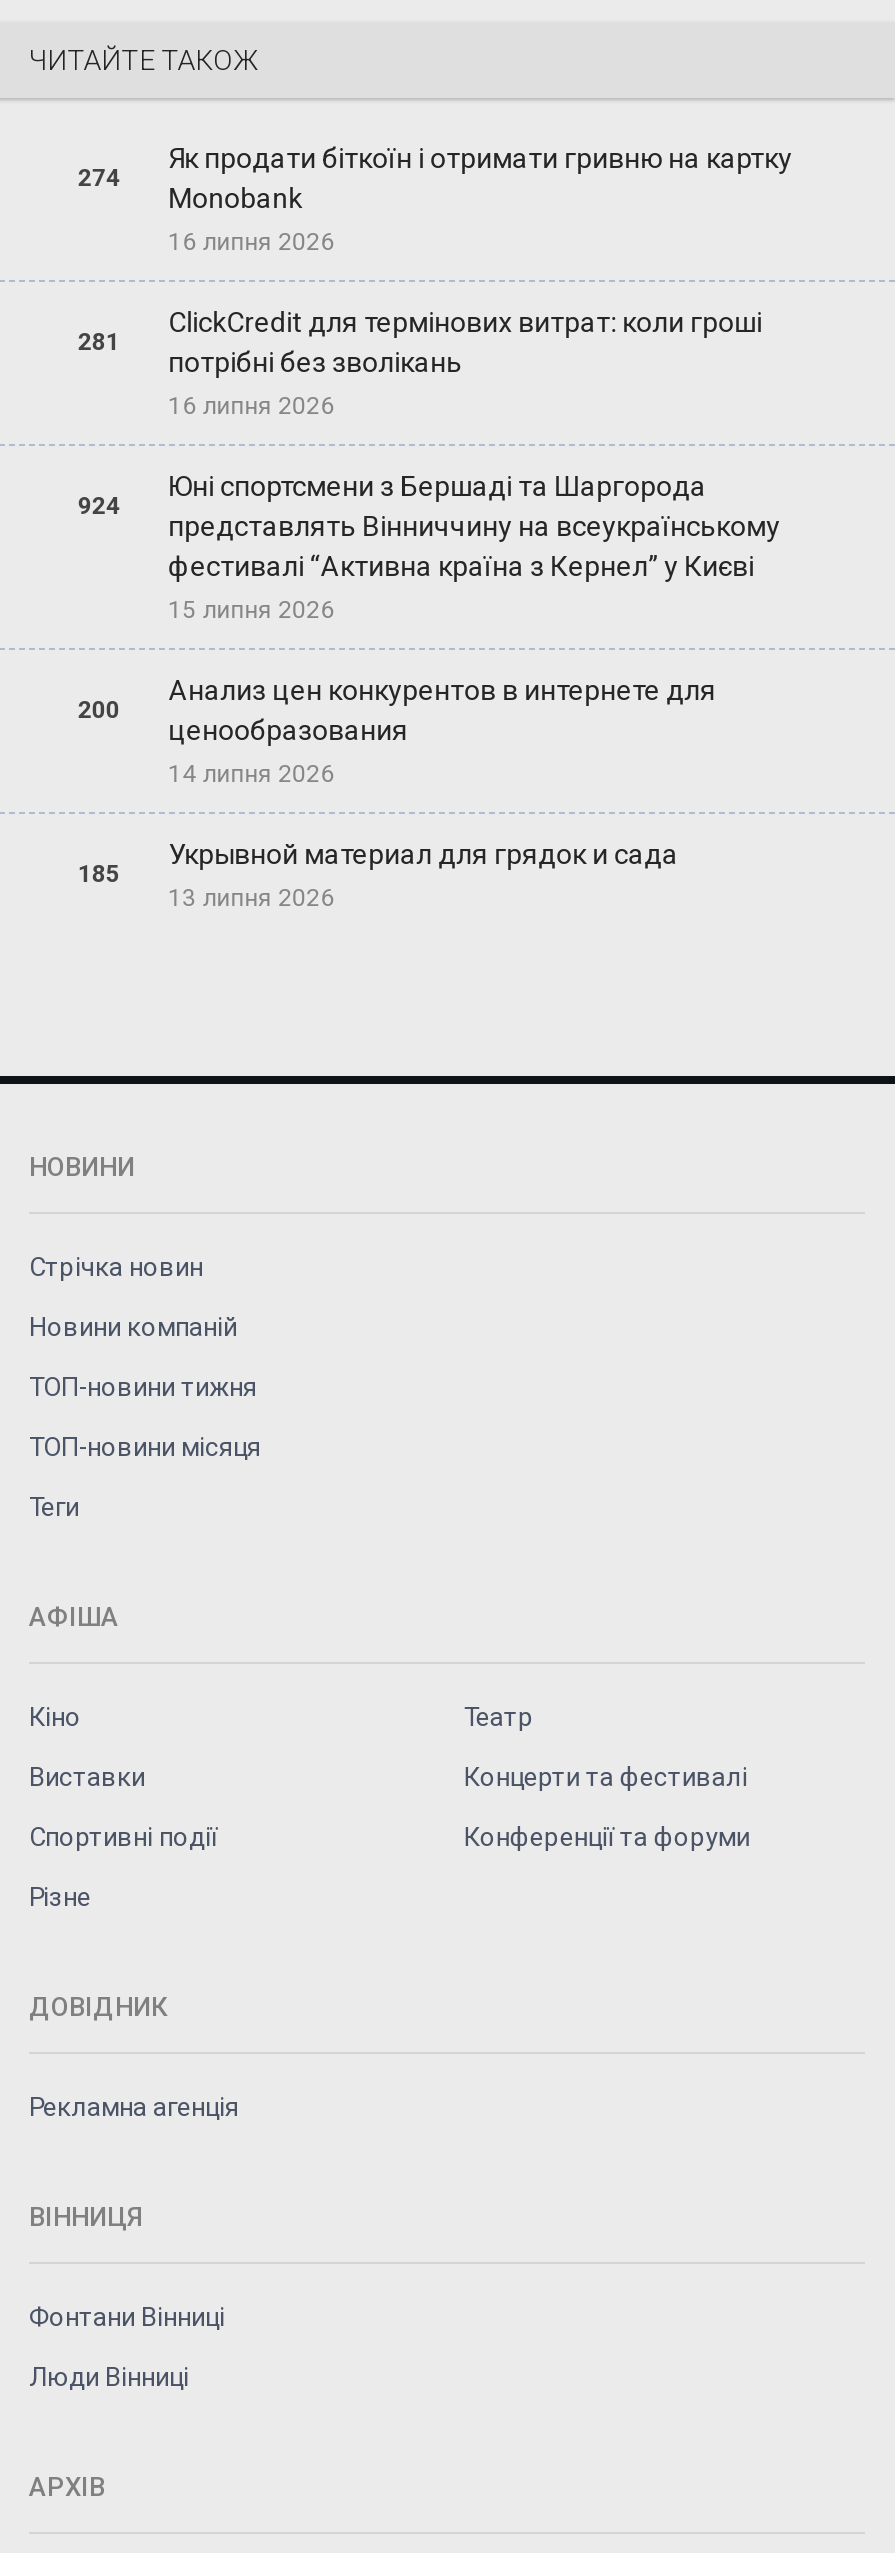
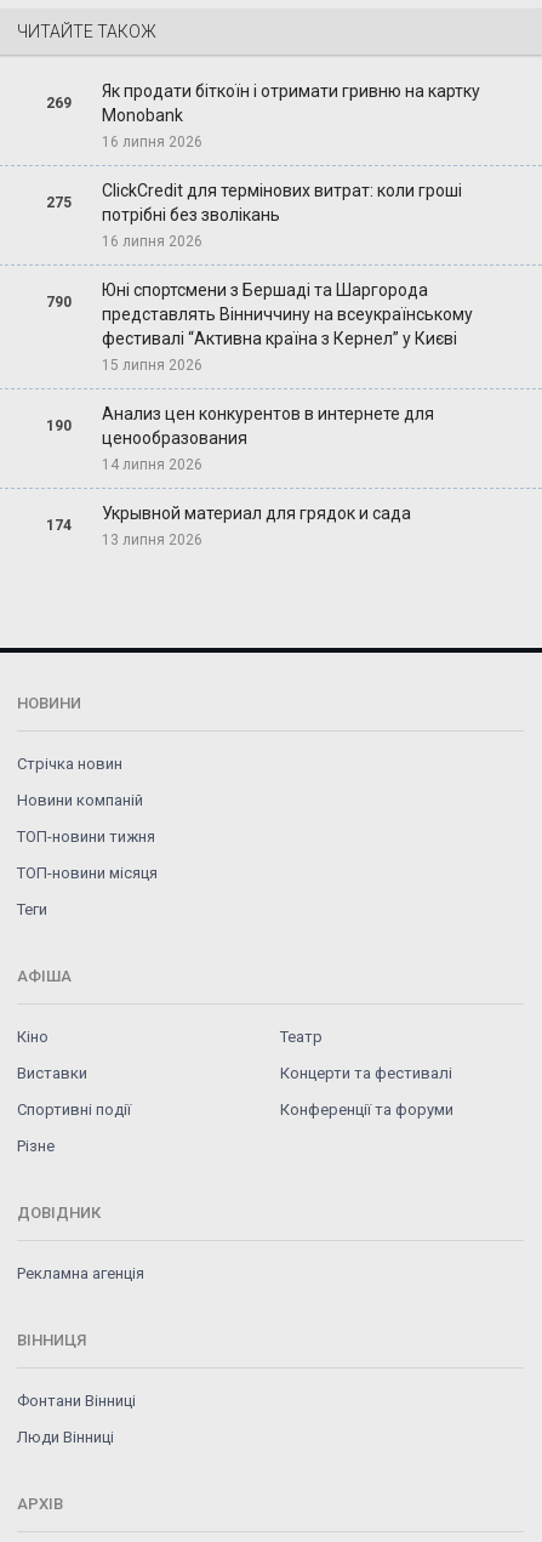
[78,164,120,192] 274 -> [46,95,72,111] 269
[78,328,120,356] 281 -> [46,194,72,211] 275
[78,492,120,520] 924 -> [46,293,72,310] 790
[78,696,120,724] 200 -> [46,417,72,434] 190
[78,860,120,888] 185 -> [46,517,72,534] 174

